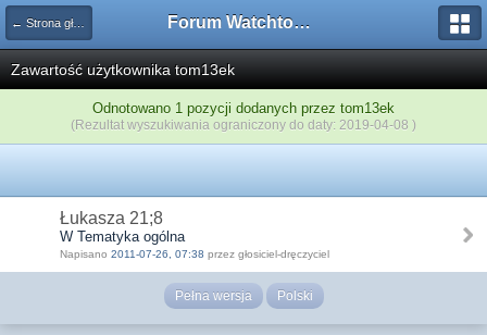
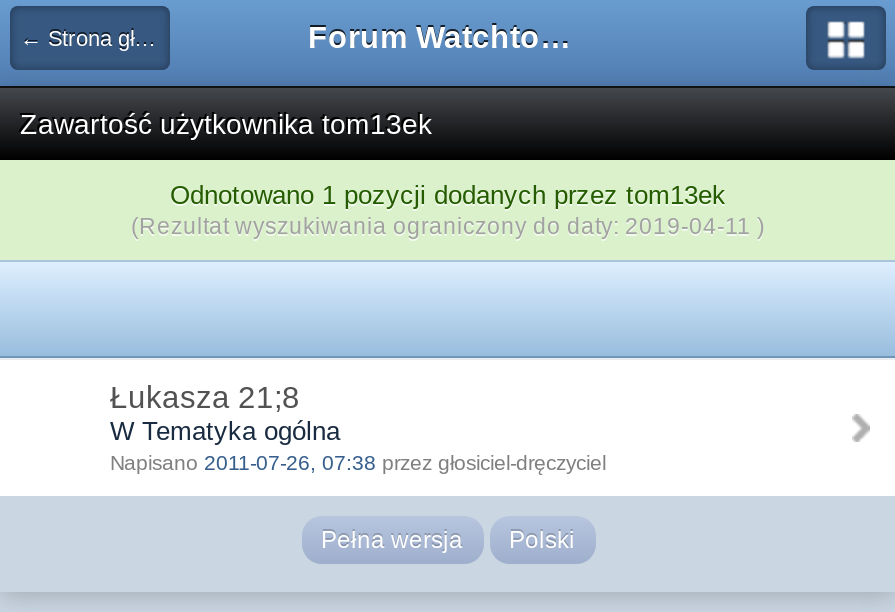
[71,117,416,132] (Rezultat wyszukiwania ograniczony do daty: 2019-04-08 ) -> [131,212,765,238] (Rezultat wyszukiwania ograniczony do daty: 2019-04-11 )

